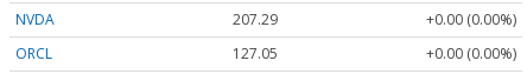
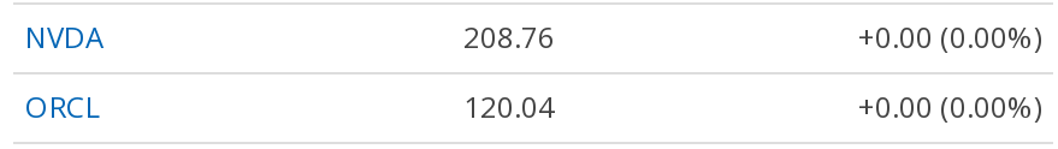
[233,9,278,29] 207.29 -> [463,16,555,56] 208.76
[233,43,278,63] 127.05 -> [463,85,555,126] 120.04

